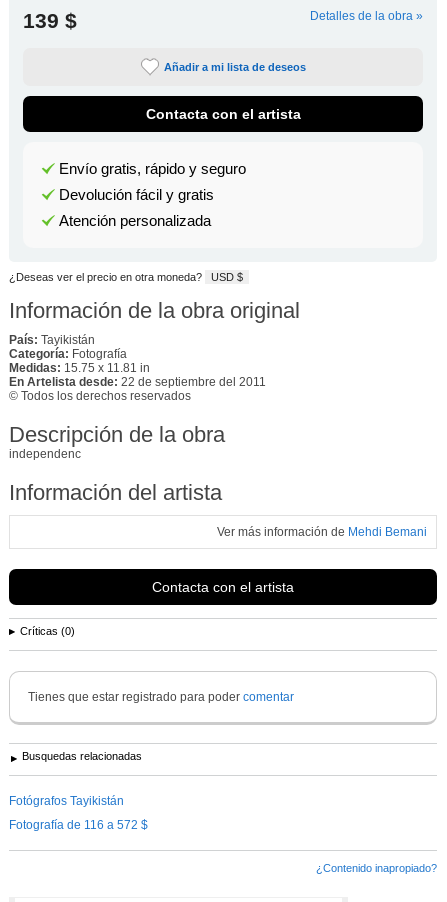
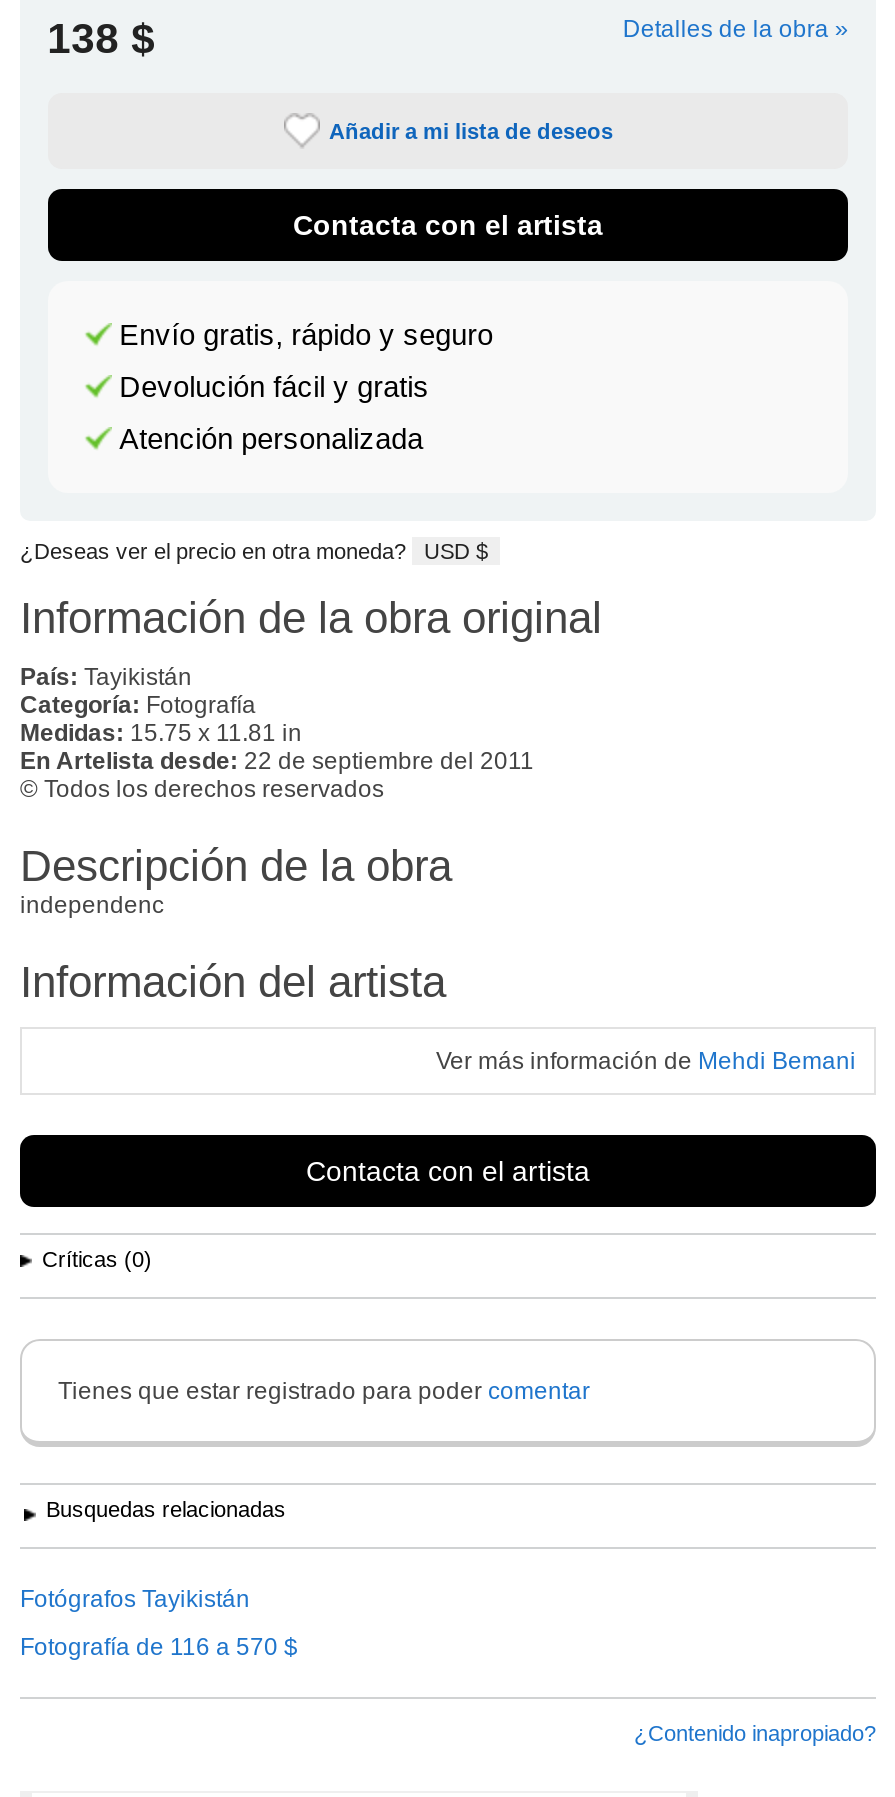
[23,9,77,32] 139 $ -> [47,14,155,60] 138 $
[9,818,148,832] Fotografía de 116 a 572 $ -> [20,1634,298,1662] Fotografía de 116 a 570 $

